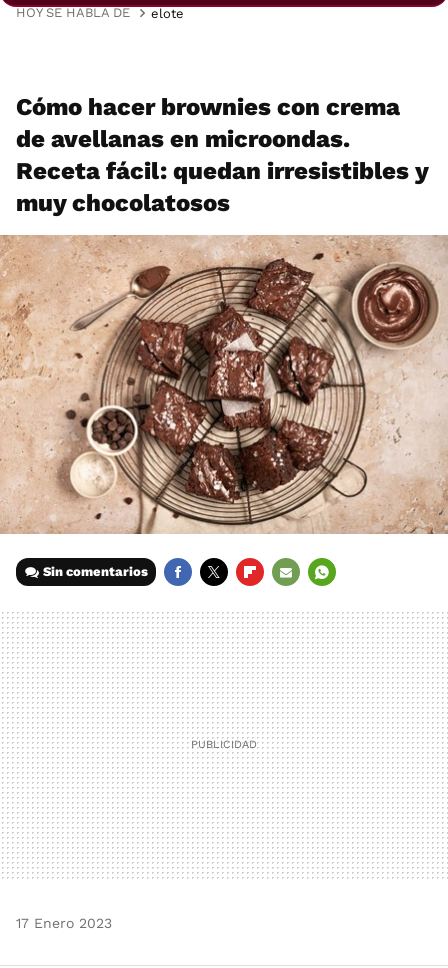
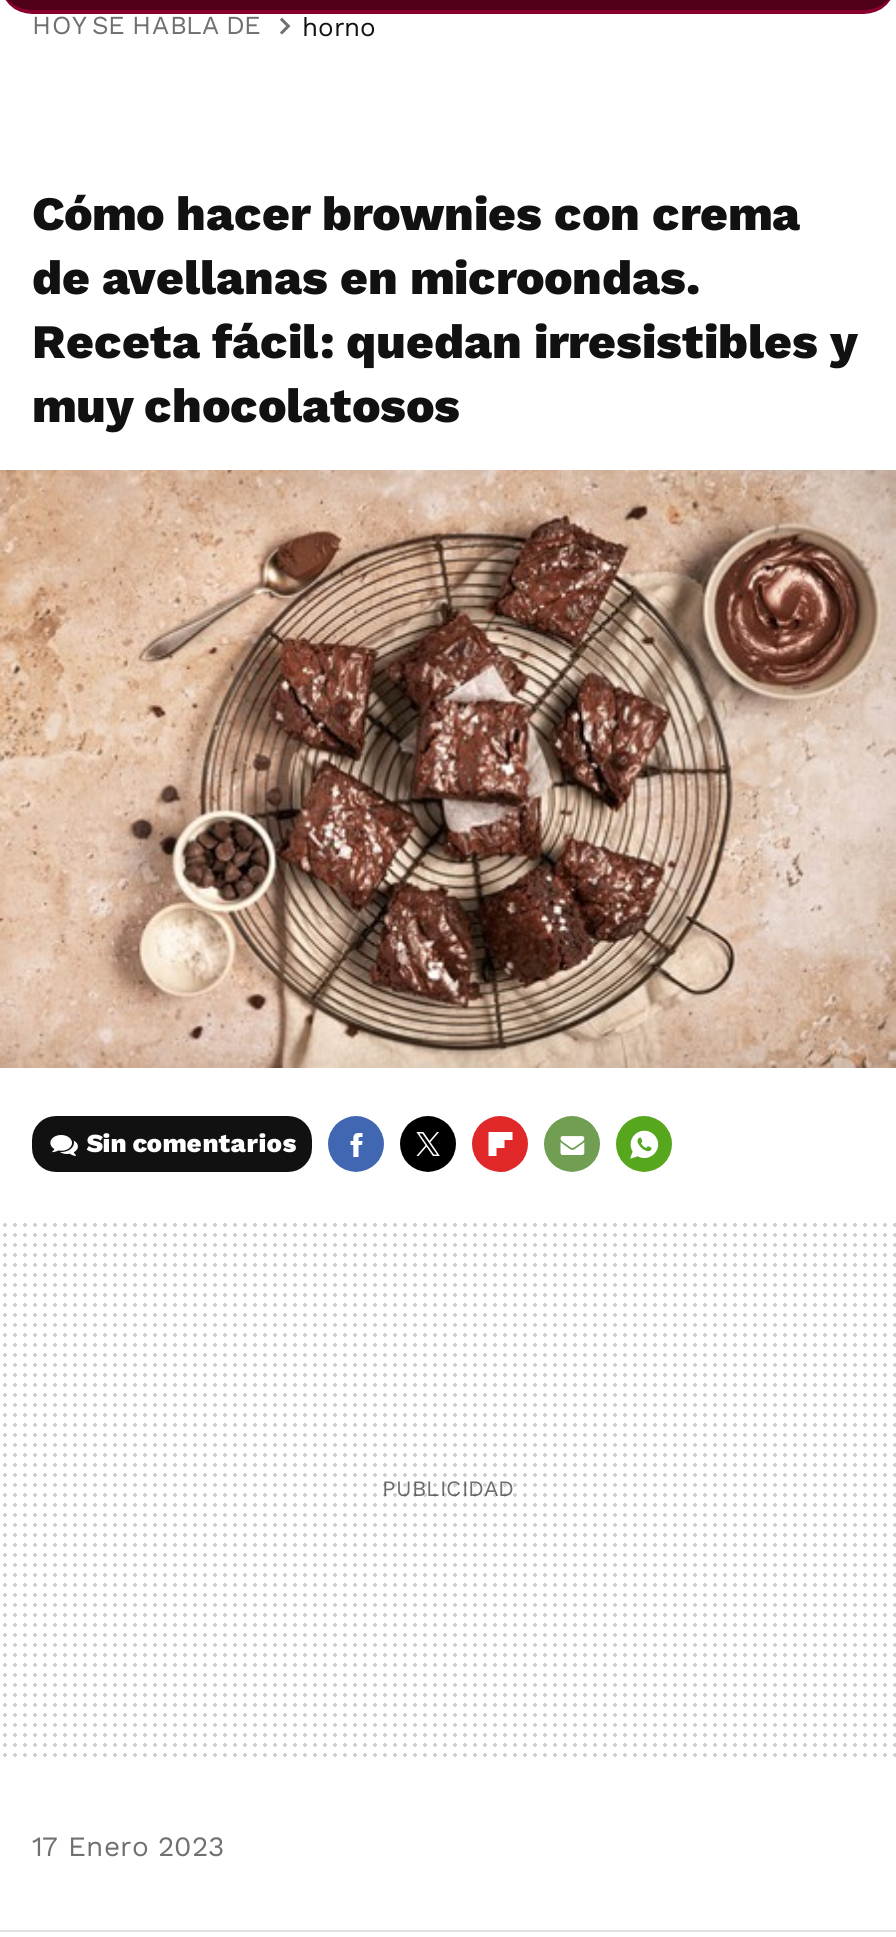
[151,5,184,20] elote -> [302,11,376,41] horno

